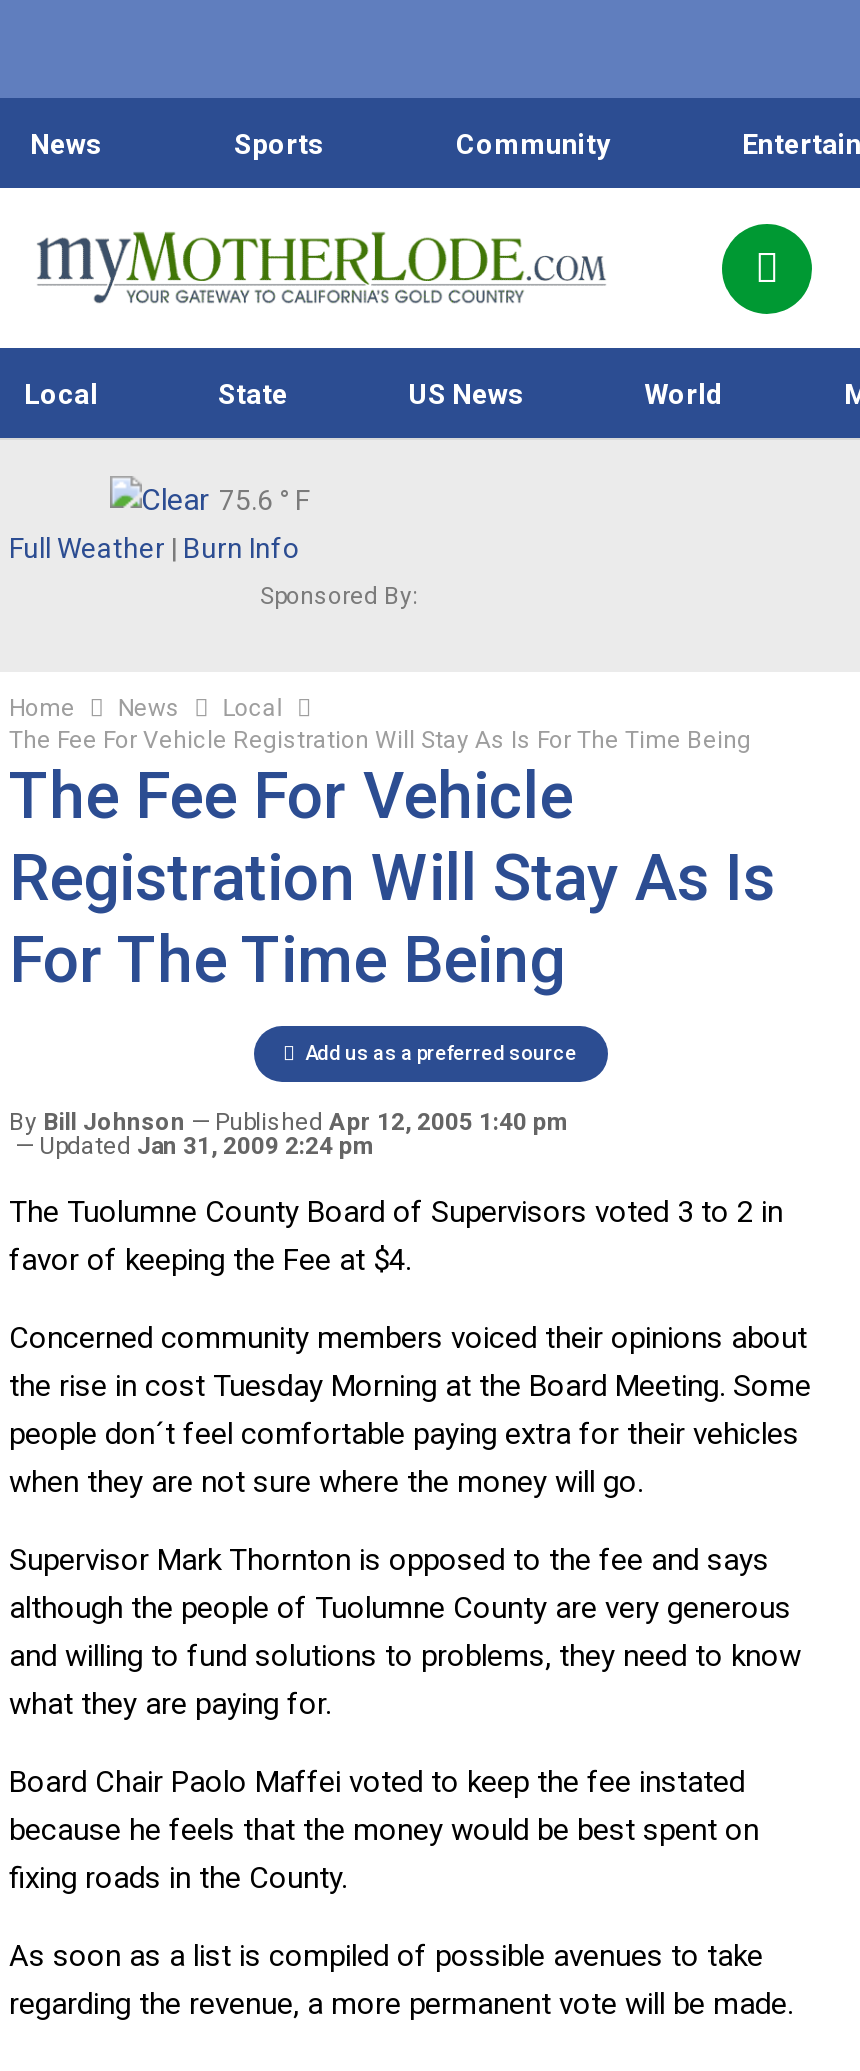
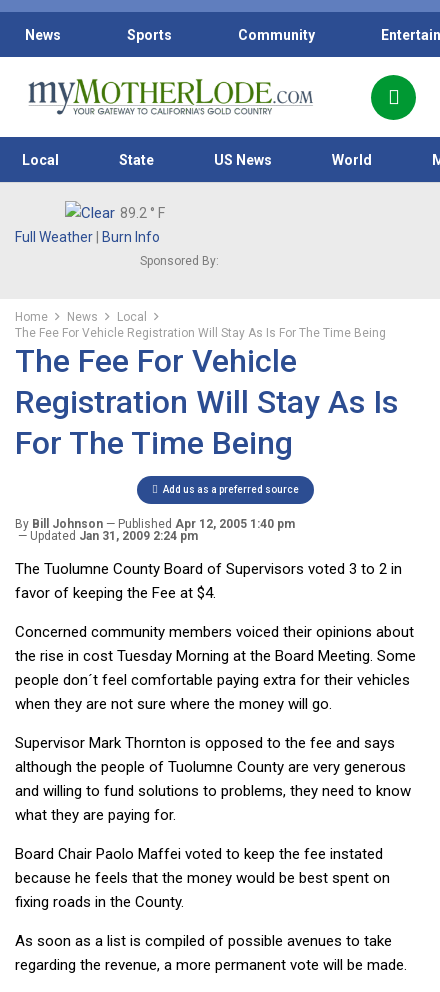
[219,484,309,516] 75.6 ° F -> [119,205,164,221] 89.2 ° F

